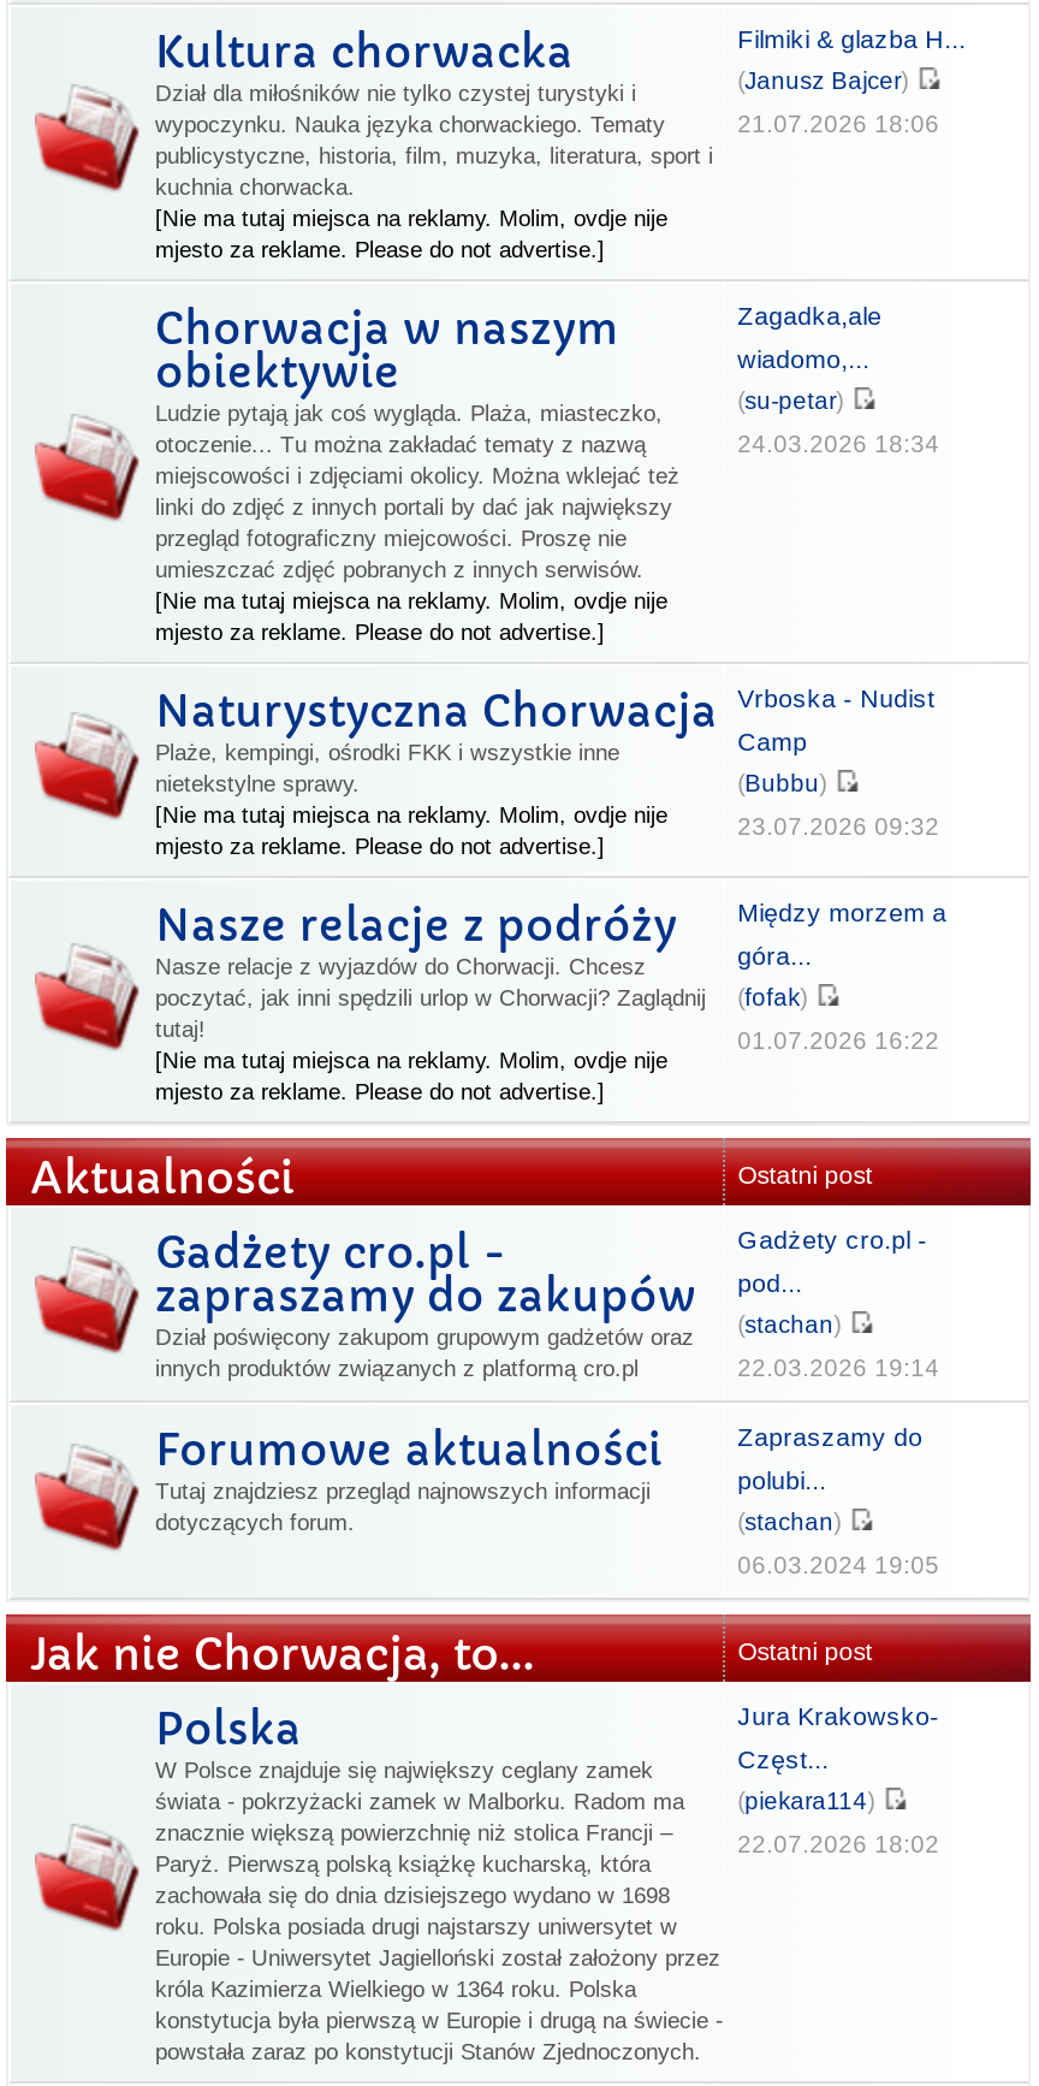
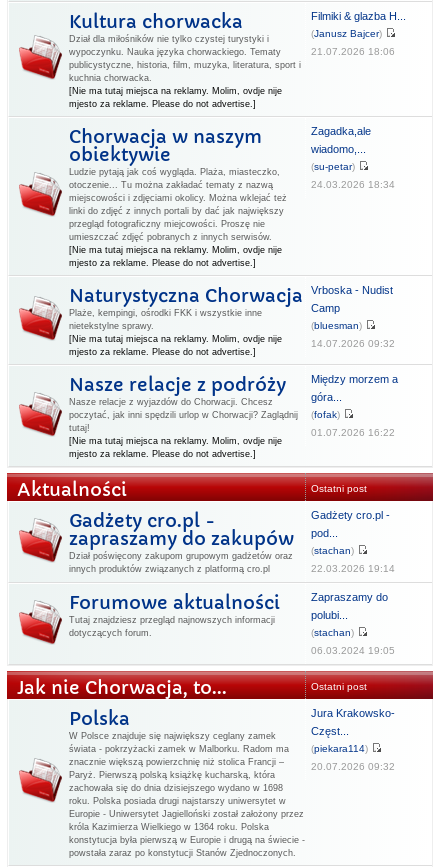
[737,770,834,796] (Bubbu) -> [311,320,365,331] (bluesman)
[737,813,939,840] 23.07.2026 09:32 -> [311,338,395,349] 14.07.2026 09:32
[737,1831,939,1857] 22.07.2026 18:02 -> [311,761,395,772] 20.07.2026 09:32

